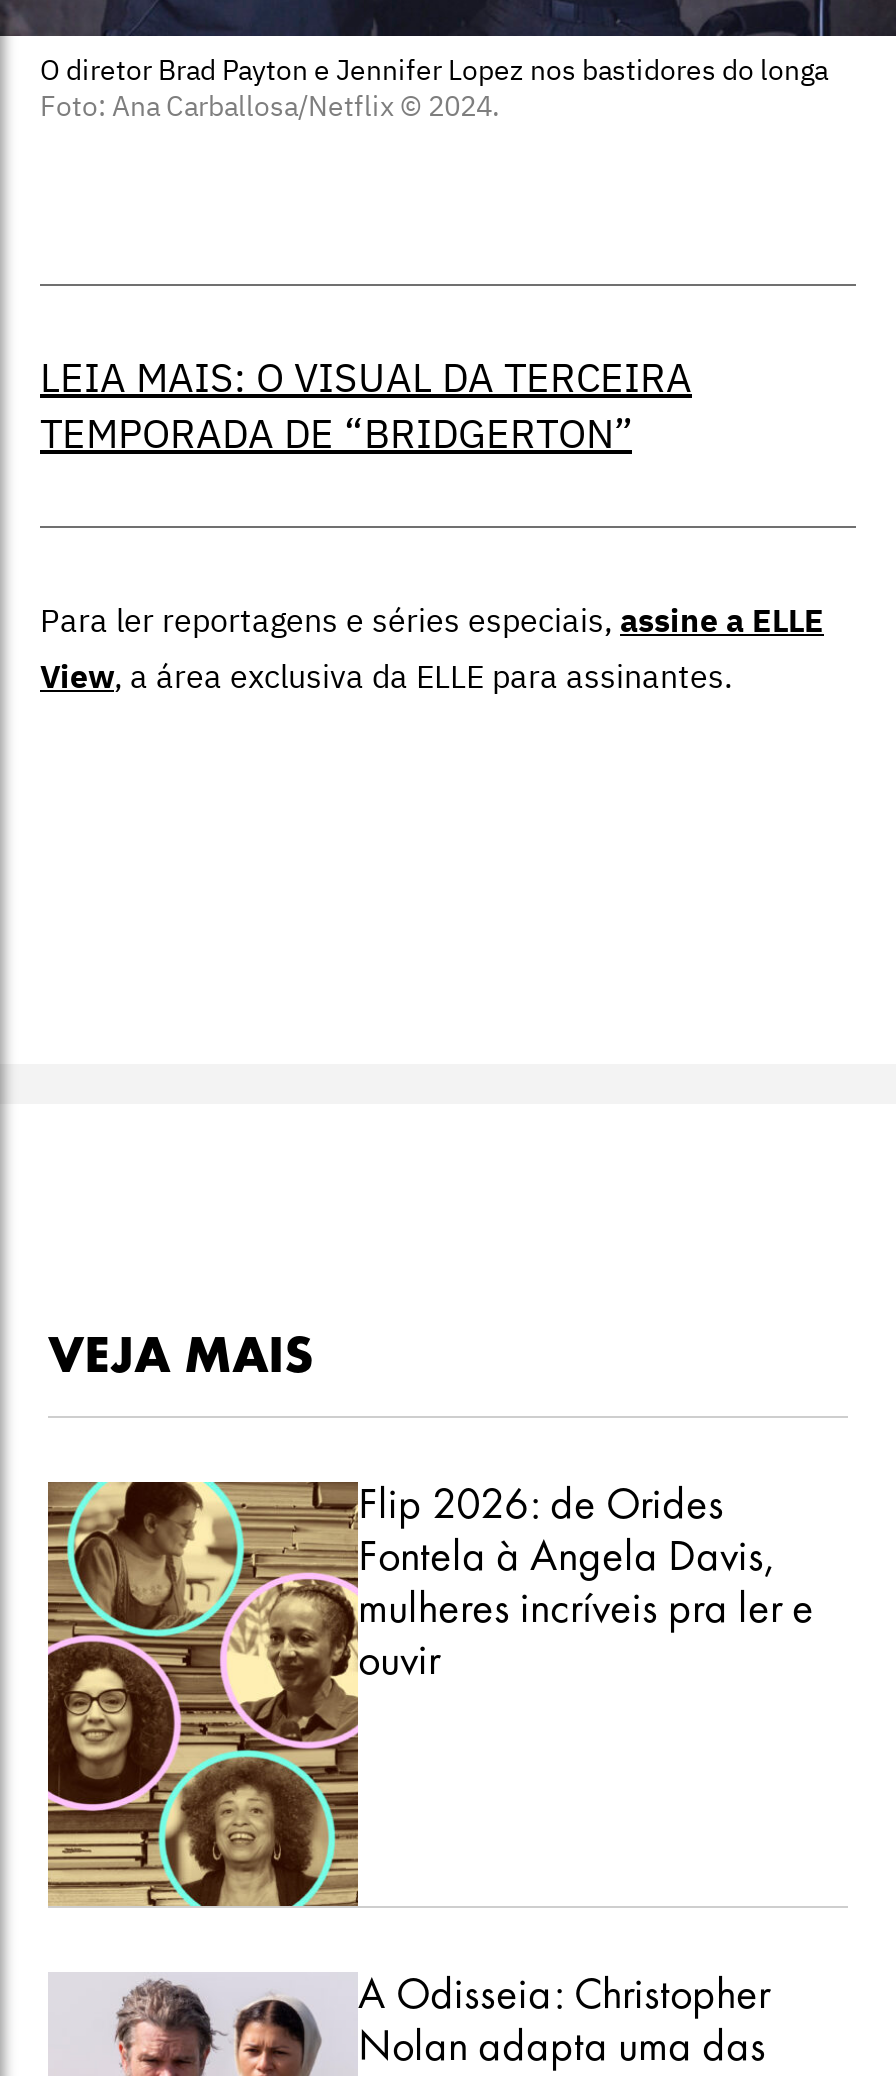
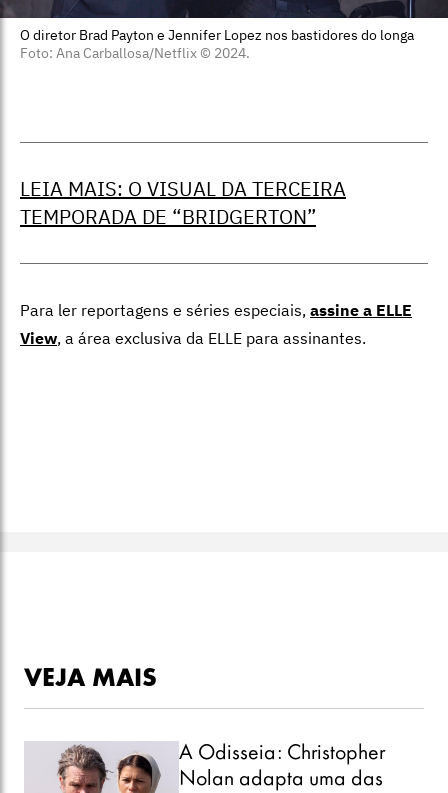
[46,1480,814,1908] [image] | Flip 2026: de Orides | Fontela à Angela Davis, | mulheres incríveis pra ler e | ouvir -> none

